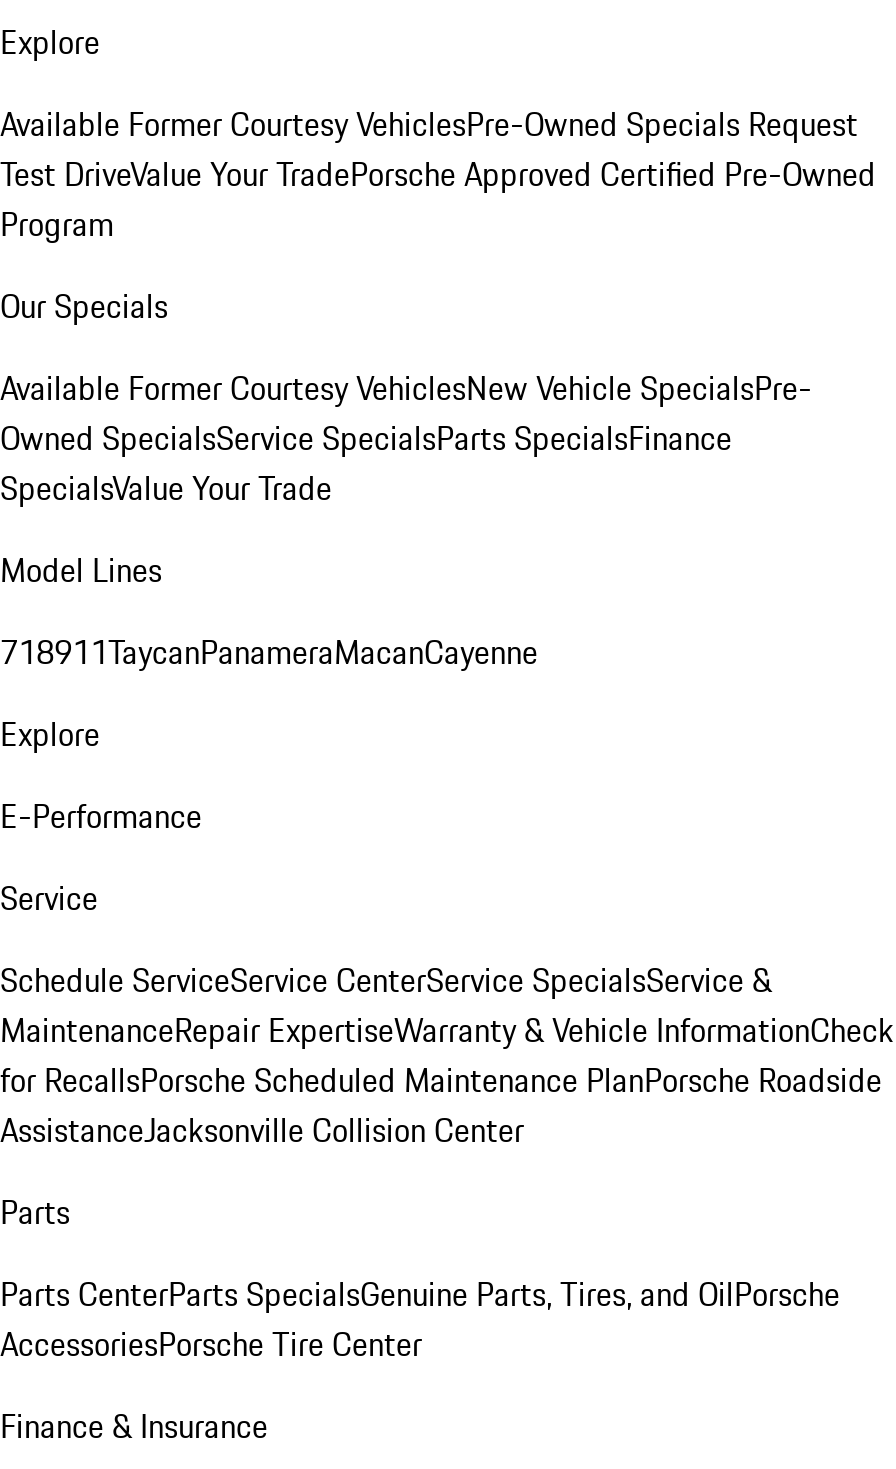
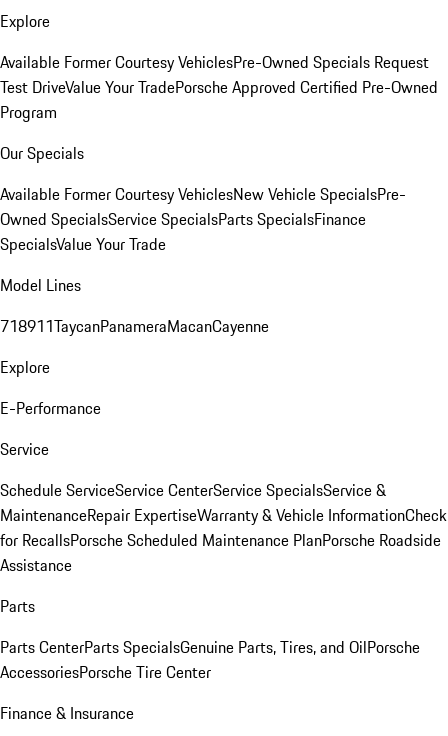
[0,1106,524,1154] AssistanceJacksonville Collision Center -> [0,553,72,577] Assistance

